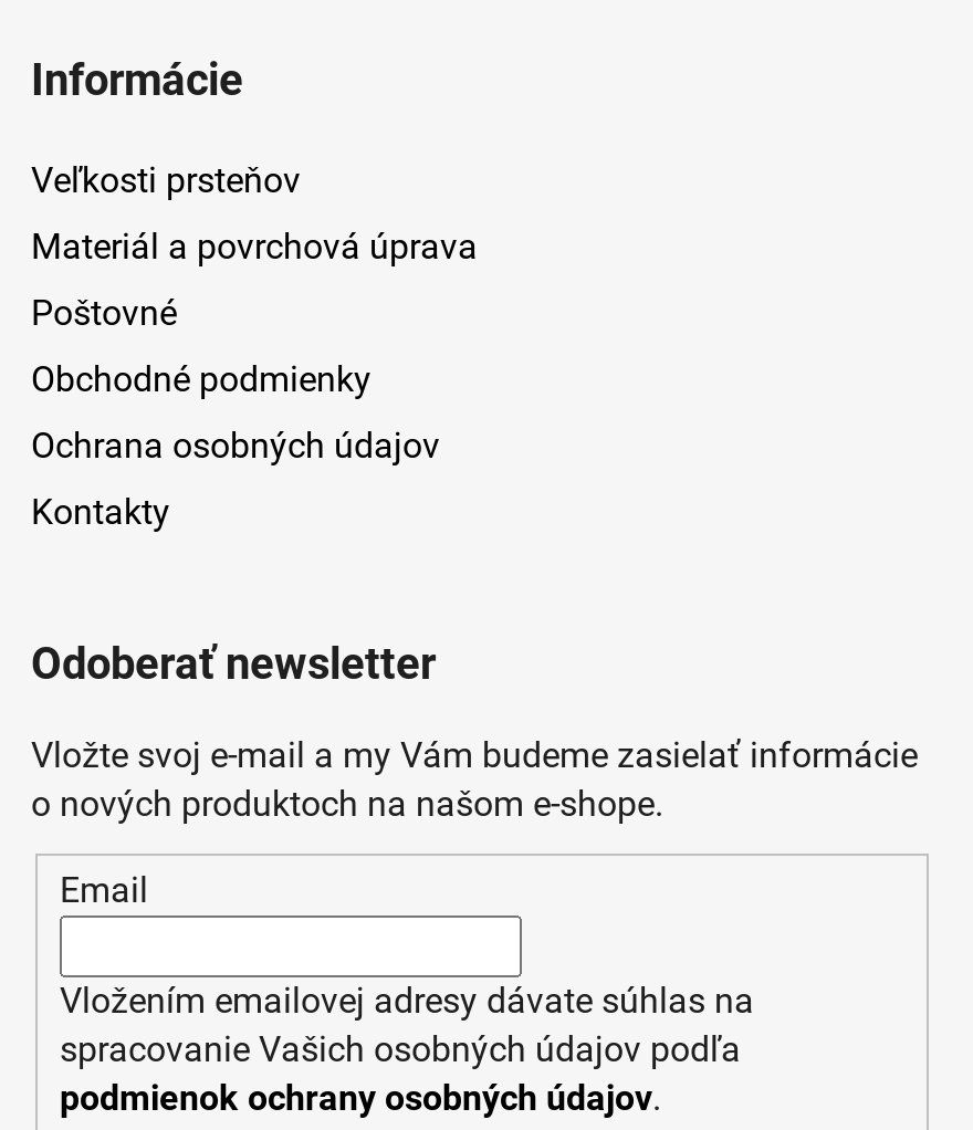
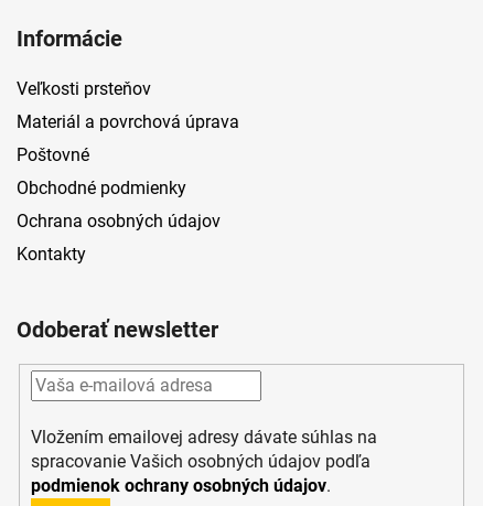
[31,734,918,912] Vložte svoj e-mail a my Vám budeme zasielať informácie | o nových produktoch na našom e-shope. | Email -> none

